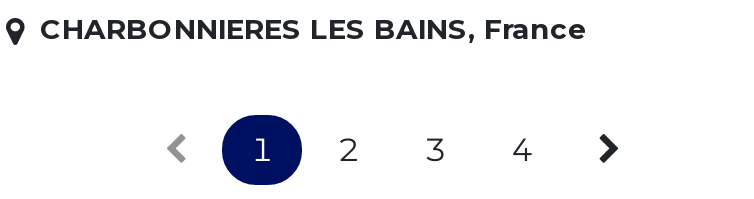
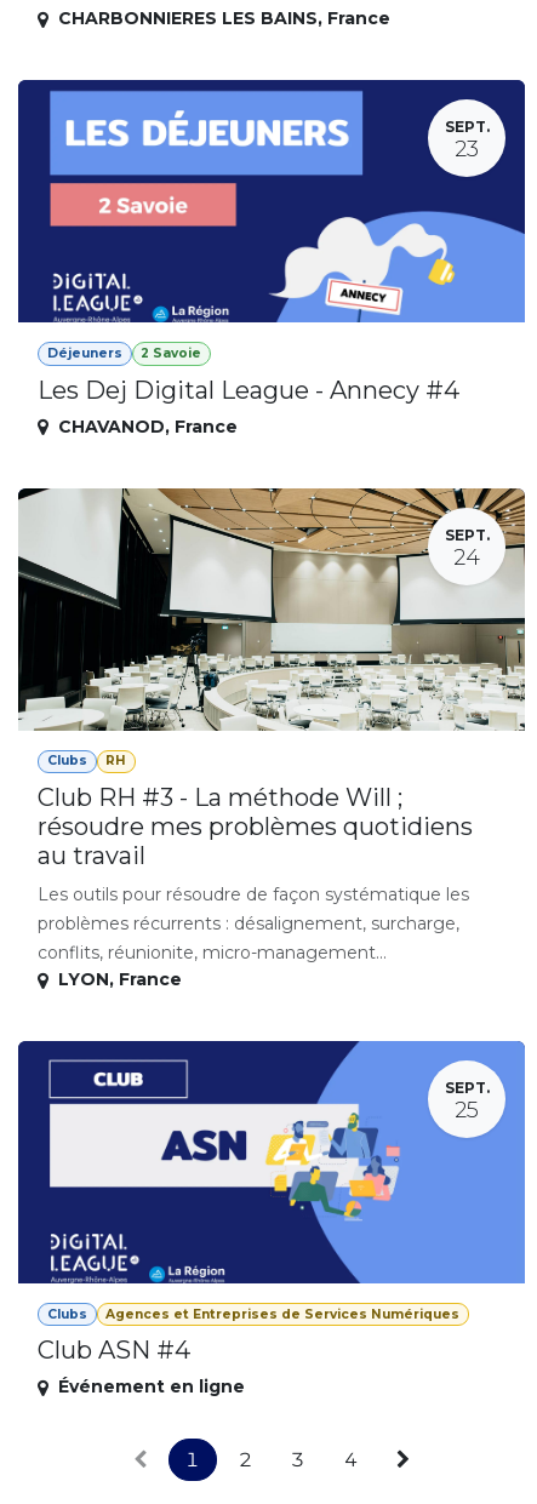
none -> [17,79,526,324] [image] | SEPT. | 23
none -> [17,487,526,732] [image] | SEPT. | 24
none -> [17,1040,526,1285] [image] | SEPT. | 25
none -> [38,346,459,437] Déjeuners | 2 Savoie | Les Dej Digital League - Annecy #4 | CHAVANOD, France
none -> [38,753,473,990] Clubs | RH | Club RH #3 - La méthode Will ; | résoudre mes problèmes quotidiens | au travail | Les outils pour résoudre de façon systématique les | problèmes récurrents : désalignement, surcharge, | conflits, réunionite, micro-management... | LYON, France
none -> [38,1306,460,1398] Clubs | Agences et Entreprises de Services Numériques | Club ASN #4 | Événement en ligne

